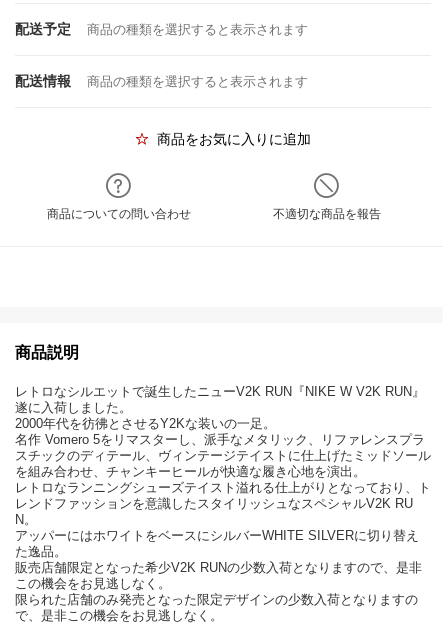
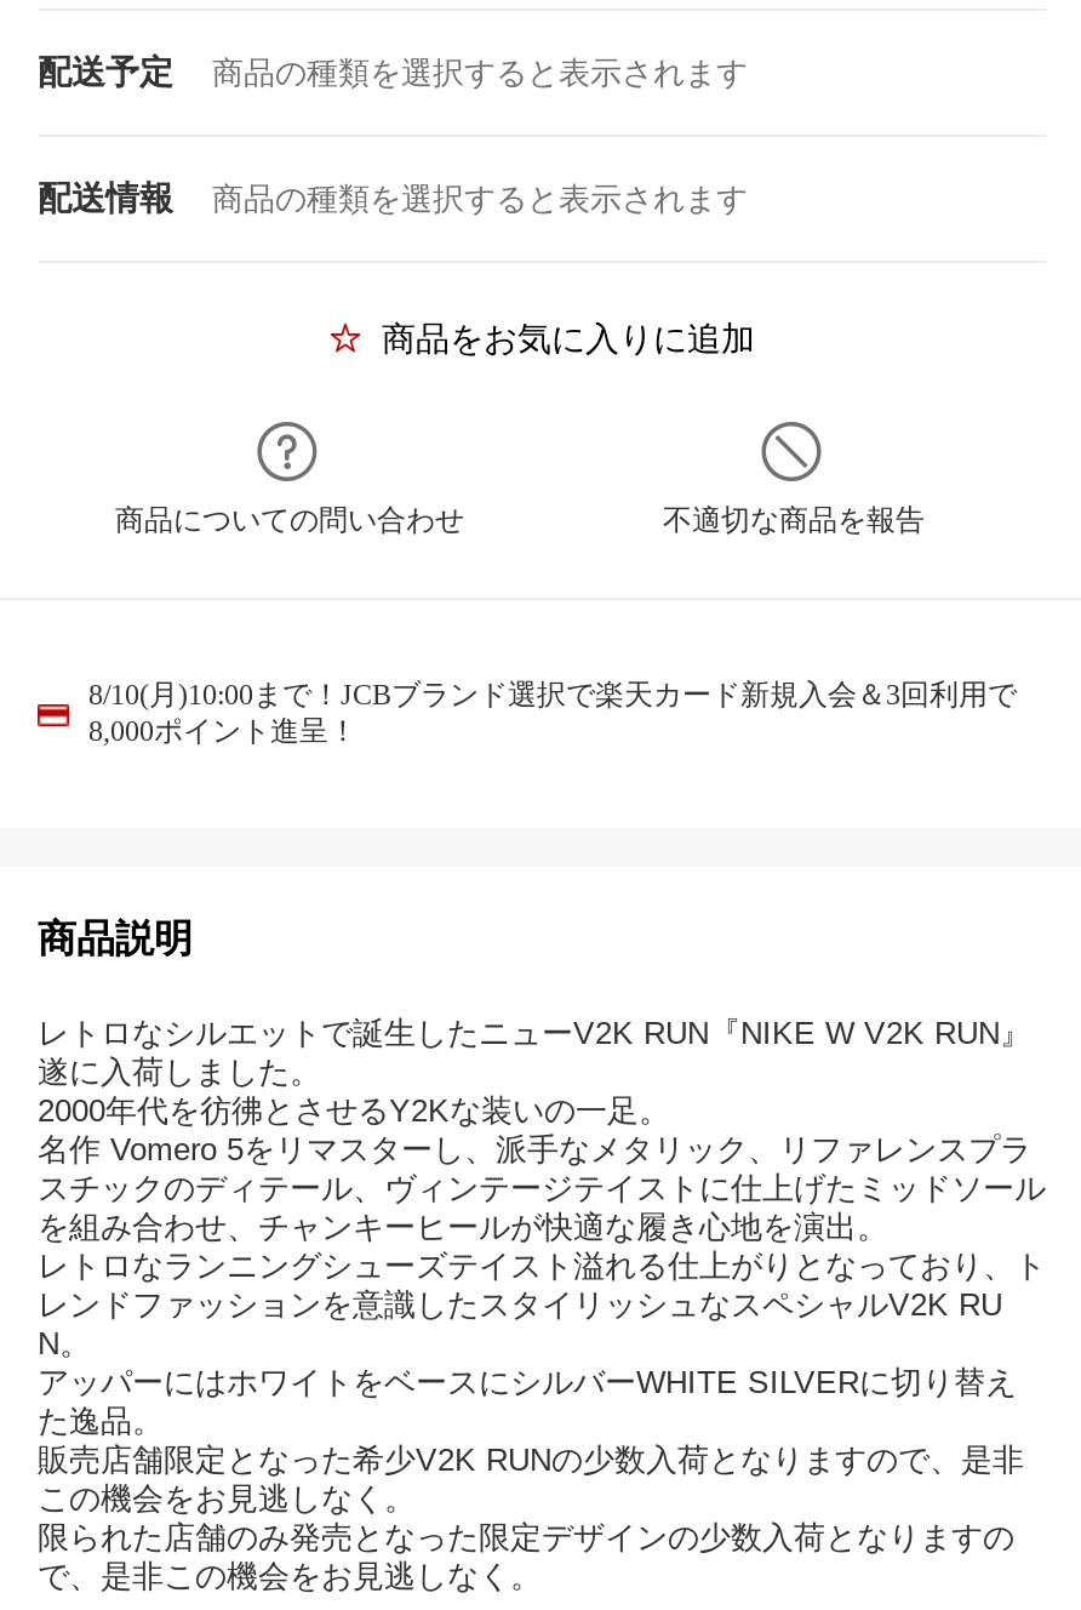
none -> [88,678,1017,748] 8/10(月)10:00まで！JCBブランド選択で楽天カード新規入会＆3回利用で | 8,000ポイント進呈！

